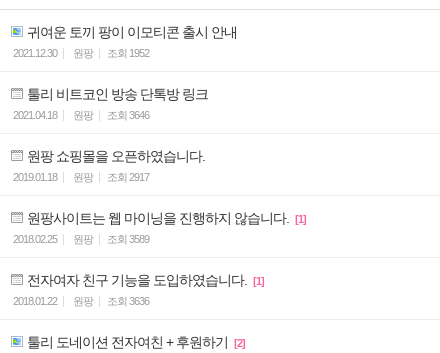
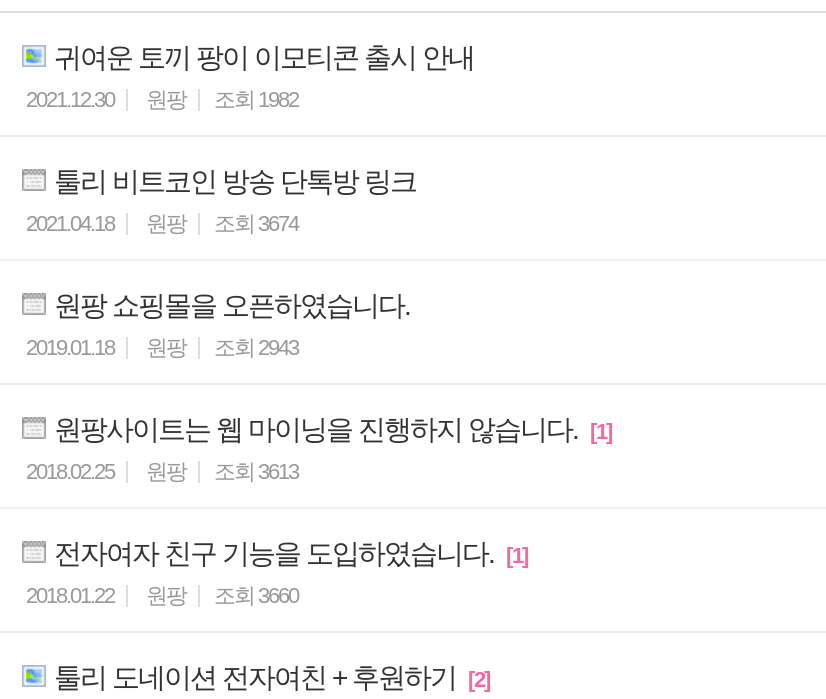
[13,47,149,59] 2021.12.30 원팡 조회 1952 -> [26,87,298,111] 2021.12.30 원팡 조회 1982
[13,109,149,121] 2021.04.18 원팡 조회 3646 -> [26,211,298,235] 2021.04.18 원팡 조회 3674
[13,171,149,183] 2019.01.18 원팡 조회 2917 -> [26,335,298,359] 2019.01.18 원팡 조회 2943
[13,233,149,245] 2018.02.25 원팡 조회 3589 -> [26,459,298,483] 2018.02.25 원팡 조회 3613
[13,295,149,307] 2018.01.22 원팡 조회 3636 -> [26,583,298,607] 2018.01.22 원팡 조회 3660

